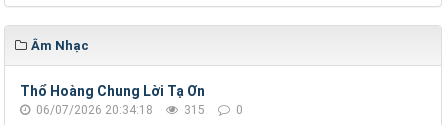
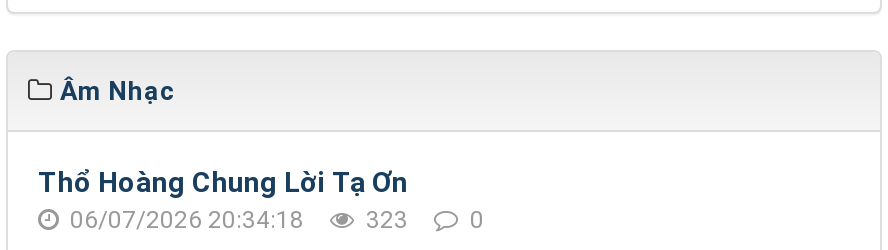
[33,103,243,117] 06/07/2026 20:34:18 315 0 -> [64,206,484,234] 06/07/2026 20:34:18 323 0

